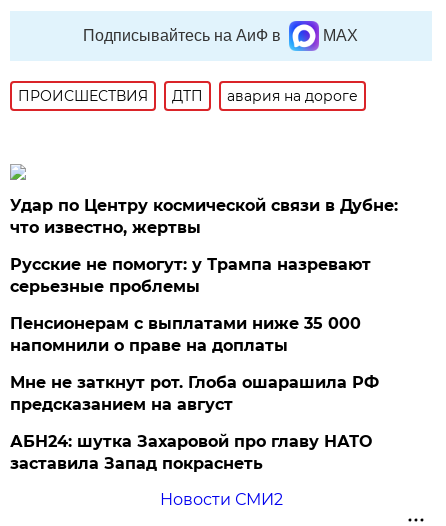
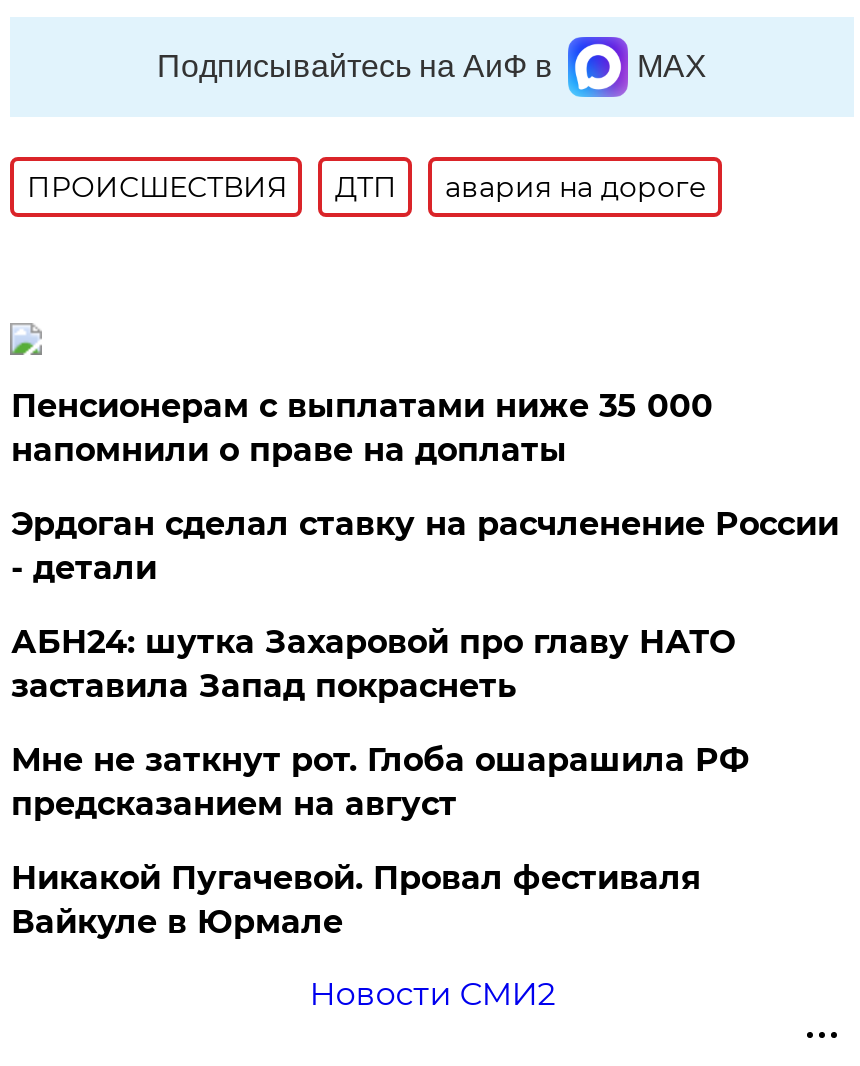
[10,196,398,296] Удар по Центру космической связи в Дубне: | что известно, жертвы | Русские не помогут: у Трампа назревают | серьезные проблемы -> none
moved [10,314,361,355] -> [11,387,713,469]: Пенсионерам с выплатами ниже 35 000 | напомнили о праве на доплаты
none -> [11,505,839,587] Эрдоган сделал ставку на расчленение России | - детали
none -> [11,859,701,941] Никакой Пугачевой. Провал фестиваля | Вайкуле в Юрмале
moved [10,432,372,473] -> [11,623,735,705]: АБН24: шутка Захаровой про главу НАТО | заставила Запад покраснеть

